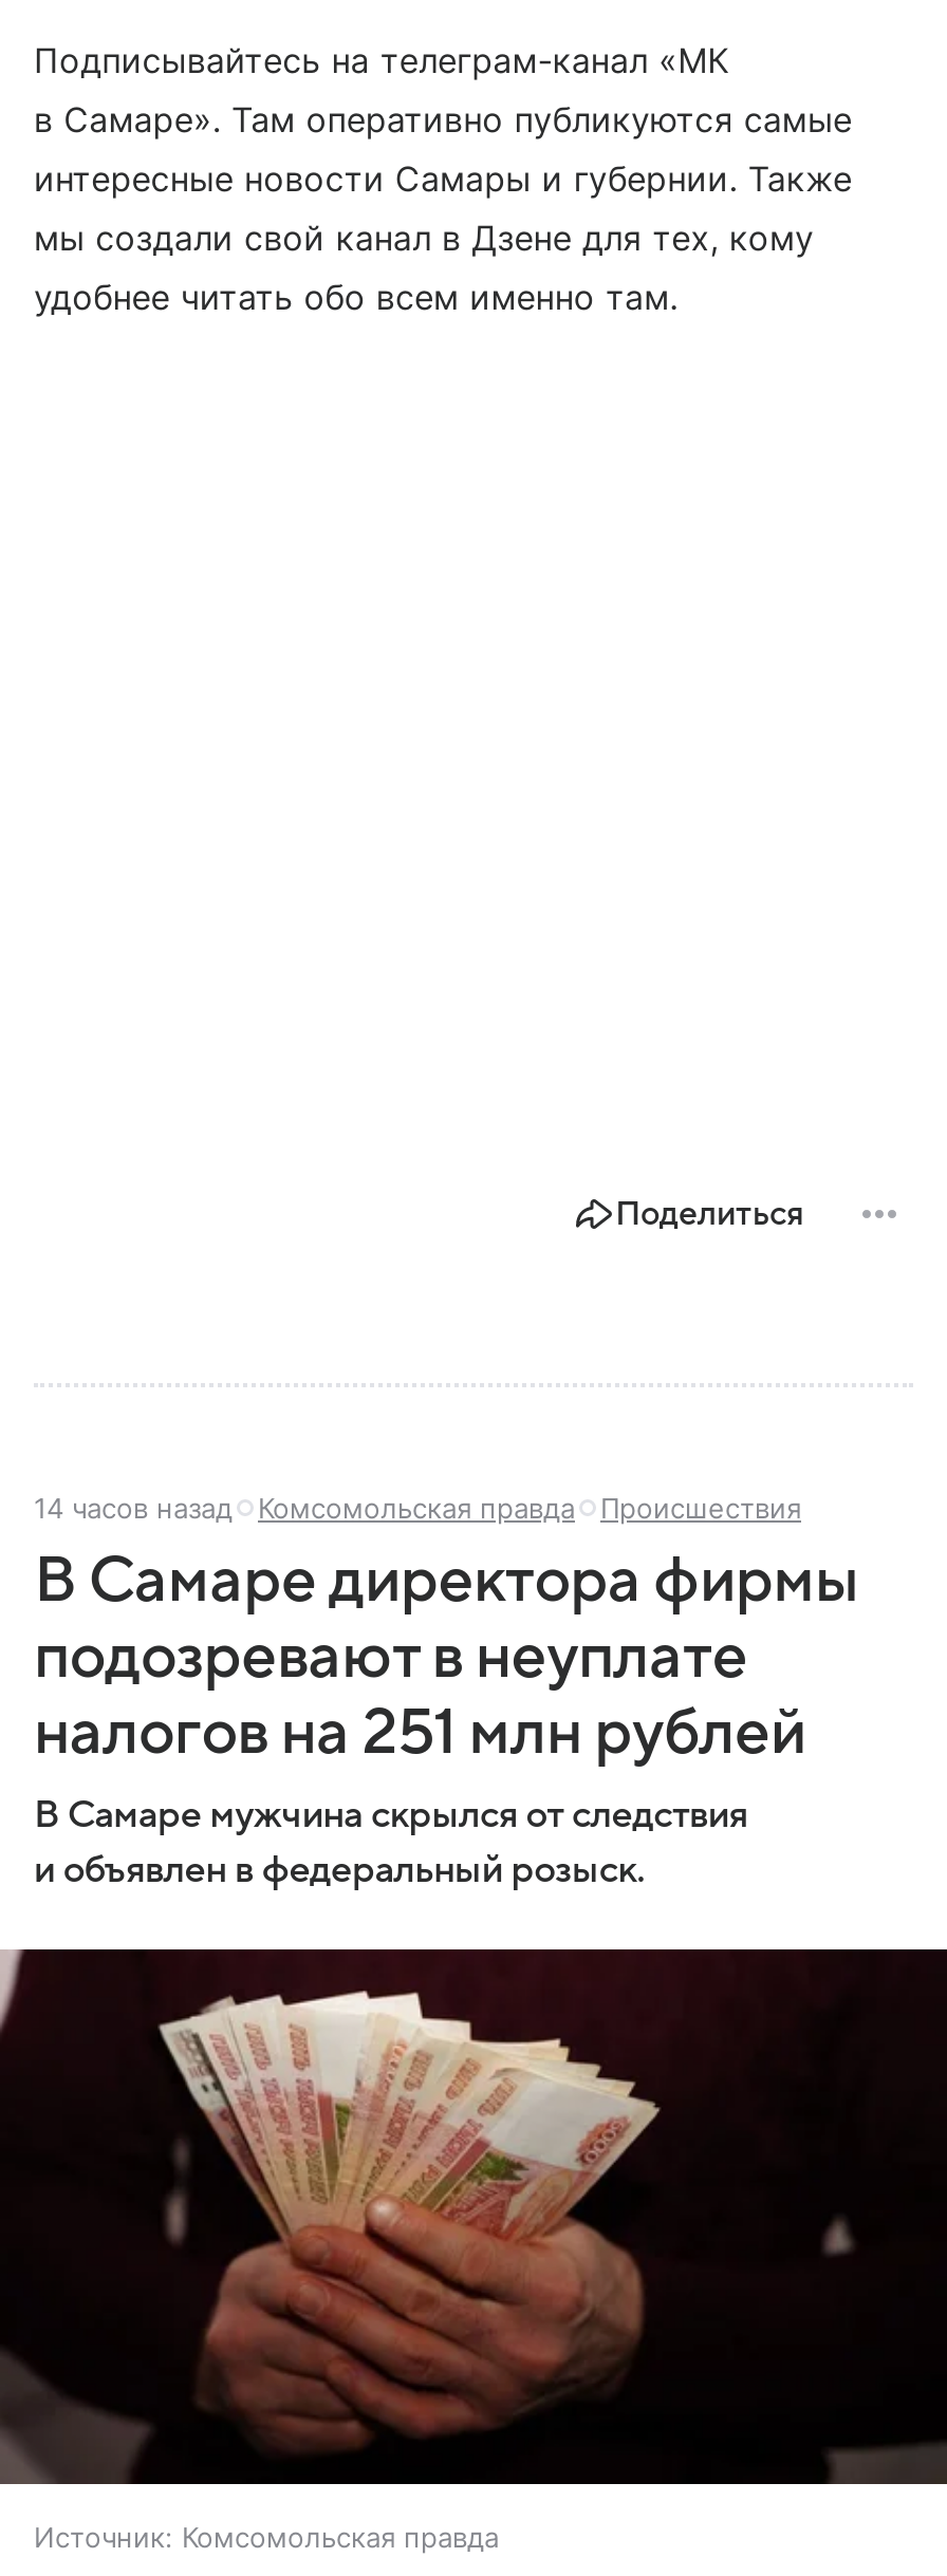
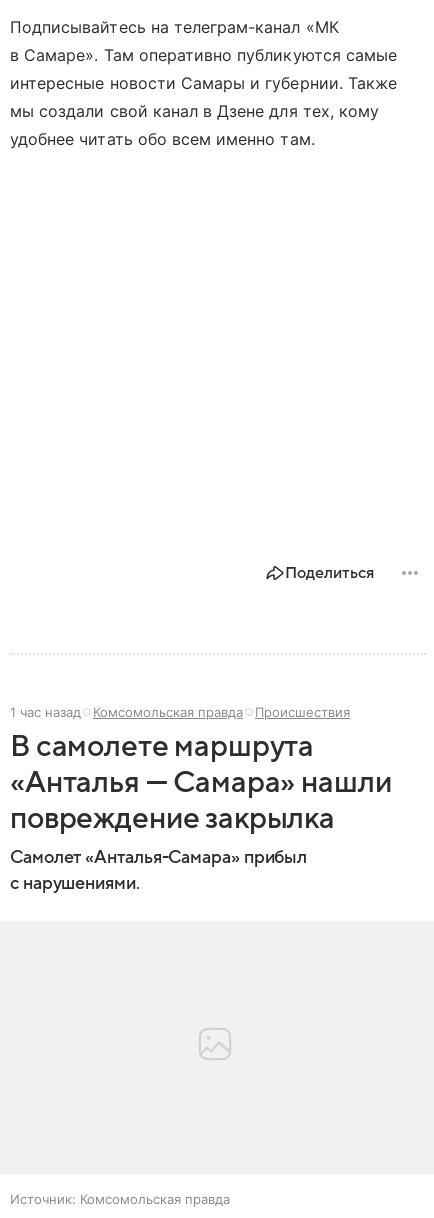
[34,1491,801,1525] 14 часов назад Комсомольская правда Происшествия -> [10,704,350,720] 1 час назад Комсомольская правда Происшествия
[34,1546,859,1890] В Самаре директора фирмы | подозревают в неуплате | налогов на 251 млн рублей | В Самаре мужчина скрылся от следствия | и объявлен в федеральный розыск. -> [10,730,391,893] В самолете маршрута | «Анталья — Самара» нашли | повреждение закрылка | Самолет «Анталья-Самара» прибыл | с нарушениями.
[6,1947,941,2486] [image] -> none

